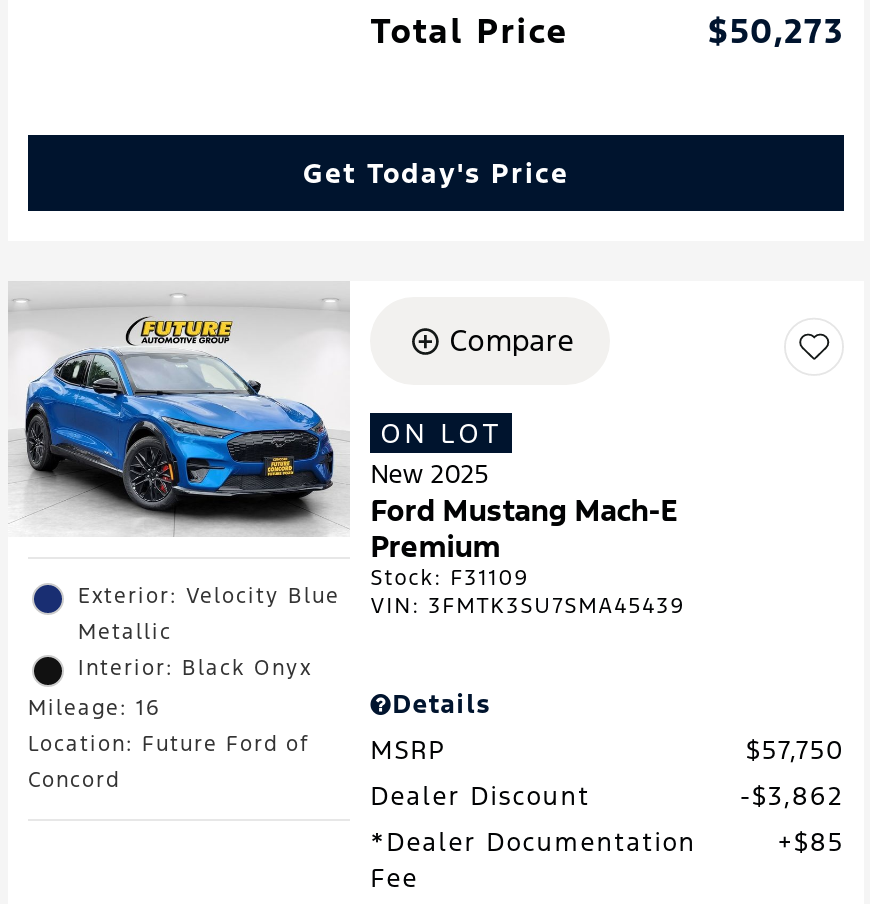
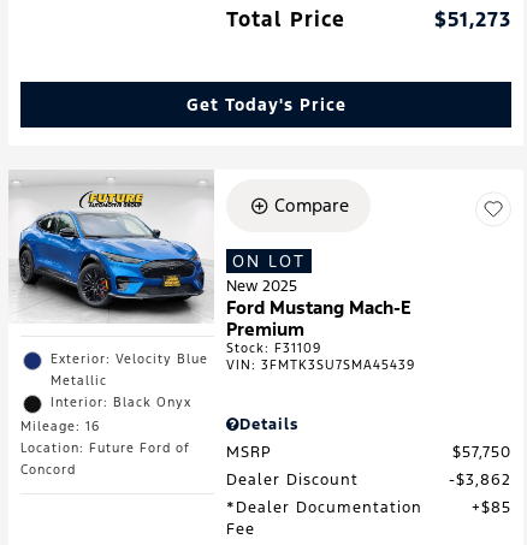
[708,9,844,53] $50,273 -> [434,6,511,32] $51,273

